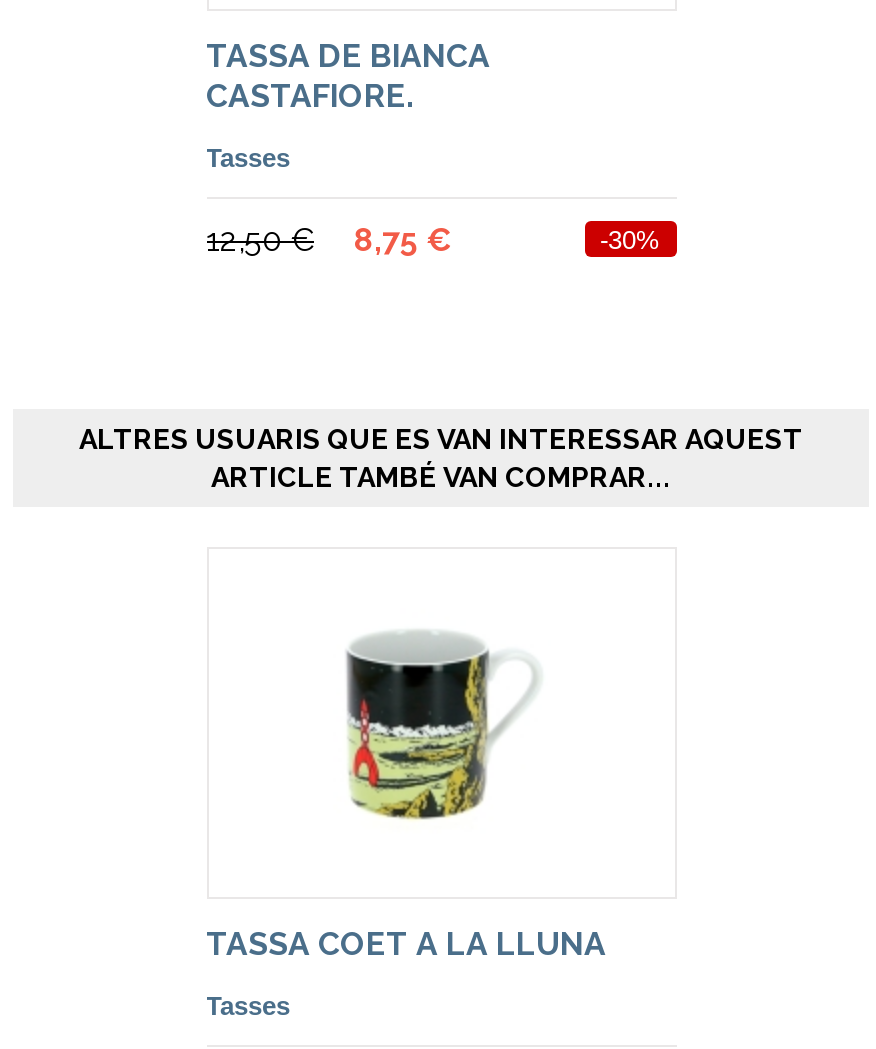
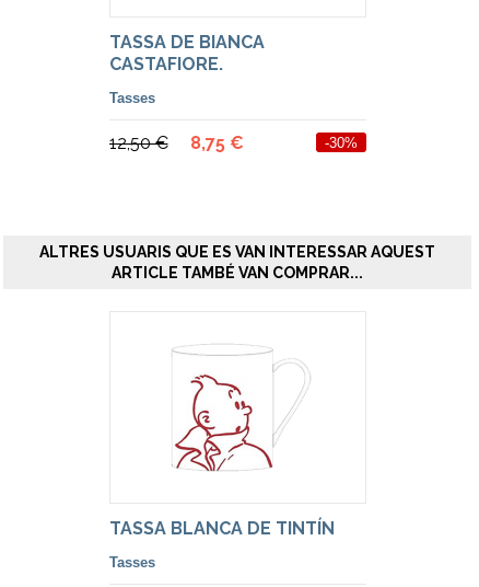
[327,633,539,839] [image] -> [172,349,291,472] [image]
[206,926,606,964] TASSA COET A LA LLUNA -> [109,518,334,539] TASSA BLANCA DE TINTÍN

